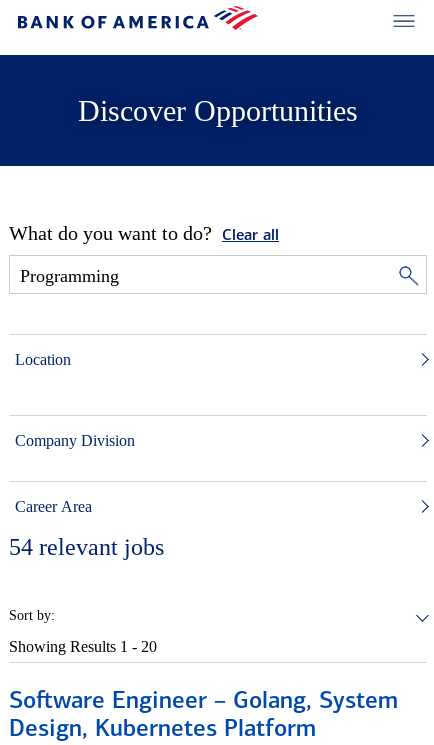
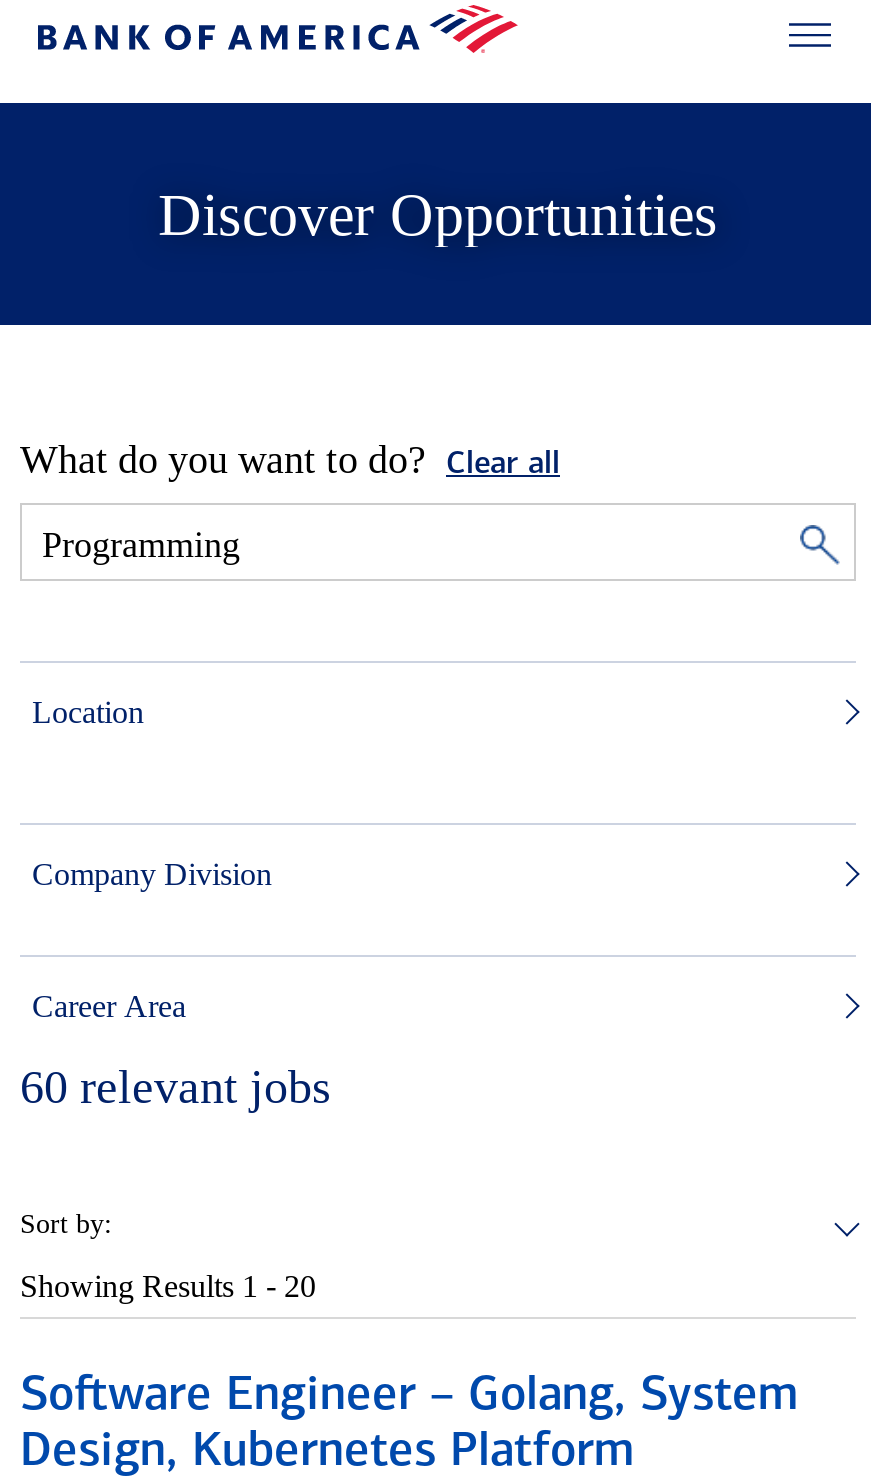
[9,534,164,560] 54 relevant jobs -> [20,1061,330,1113] 60 relevant jobs

